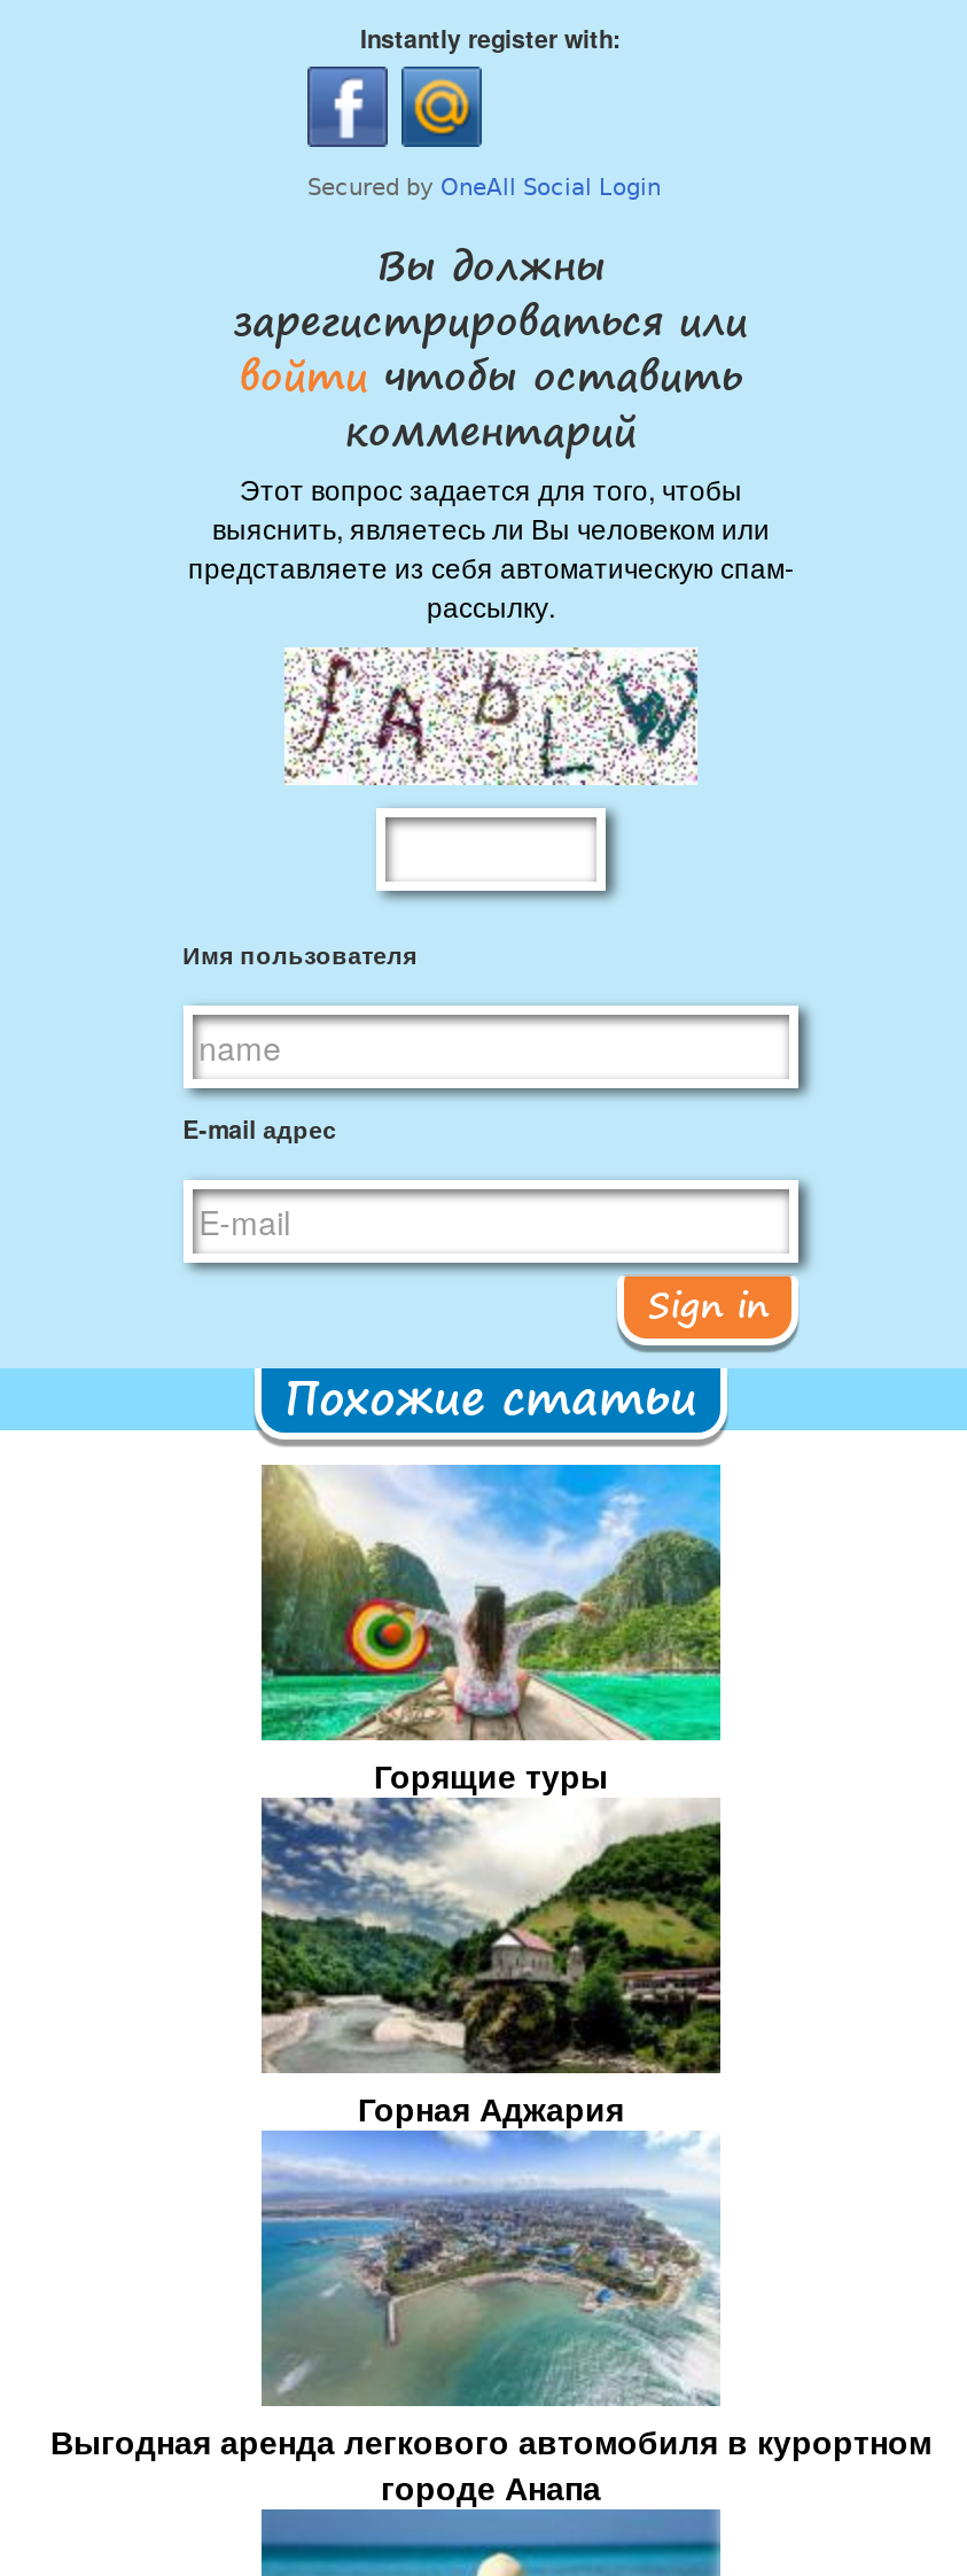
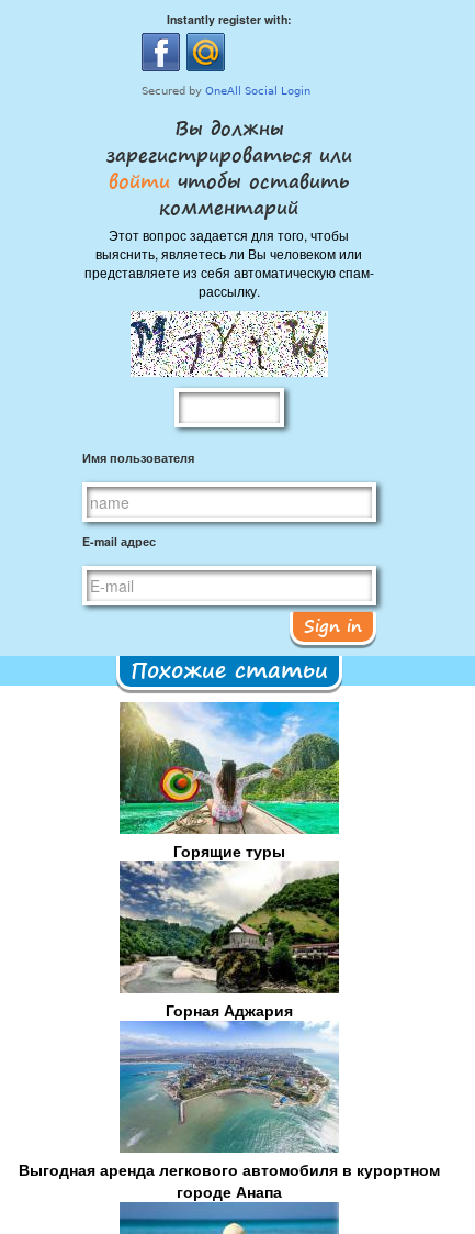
[284,647,700,785] [image] -> [129,310,329,378] [image]

